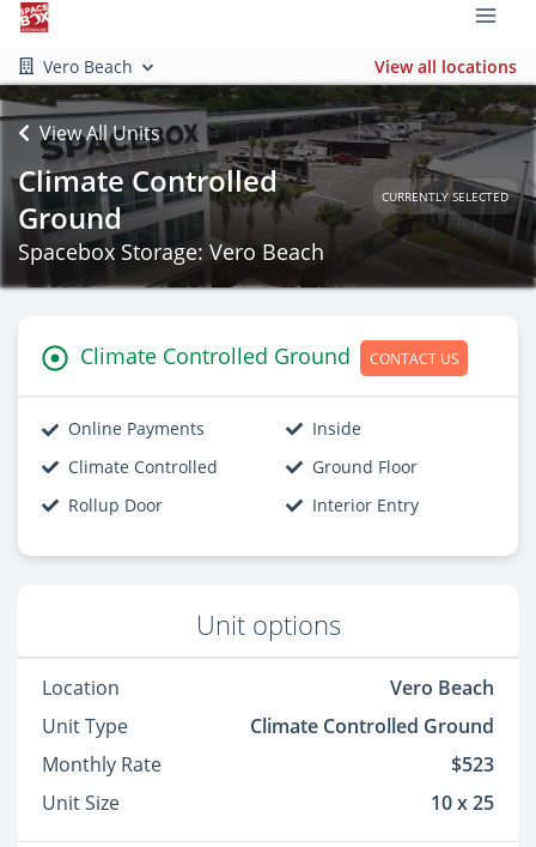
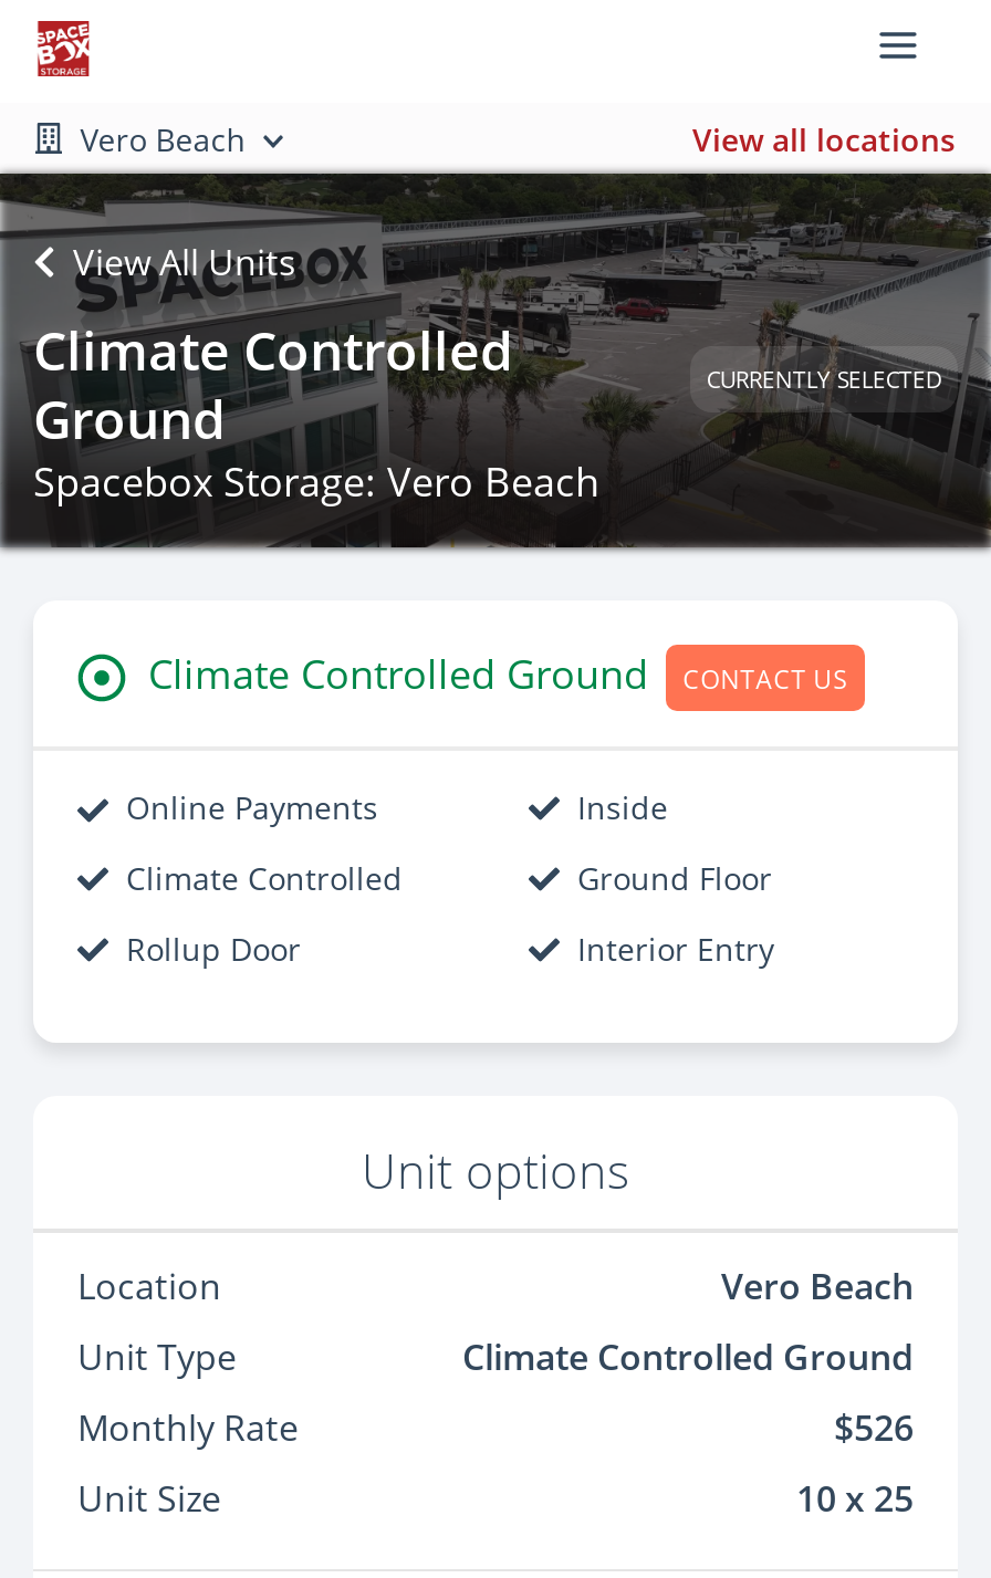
[451,751,494,778] $523 -> [834,1404,914,1452] $526

